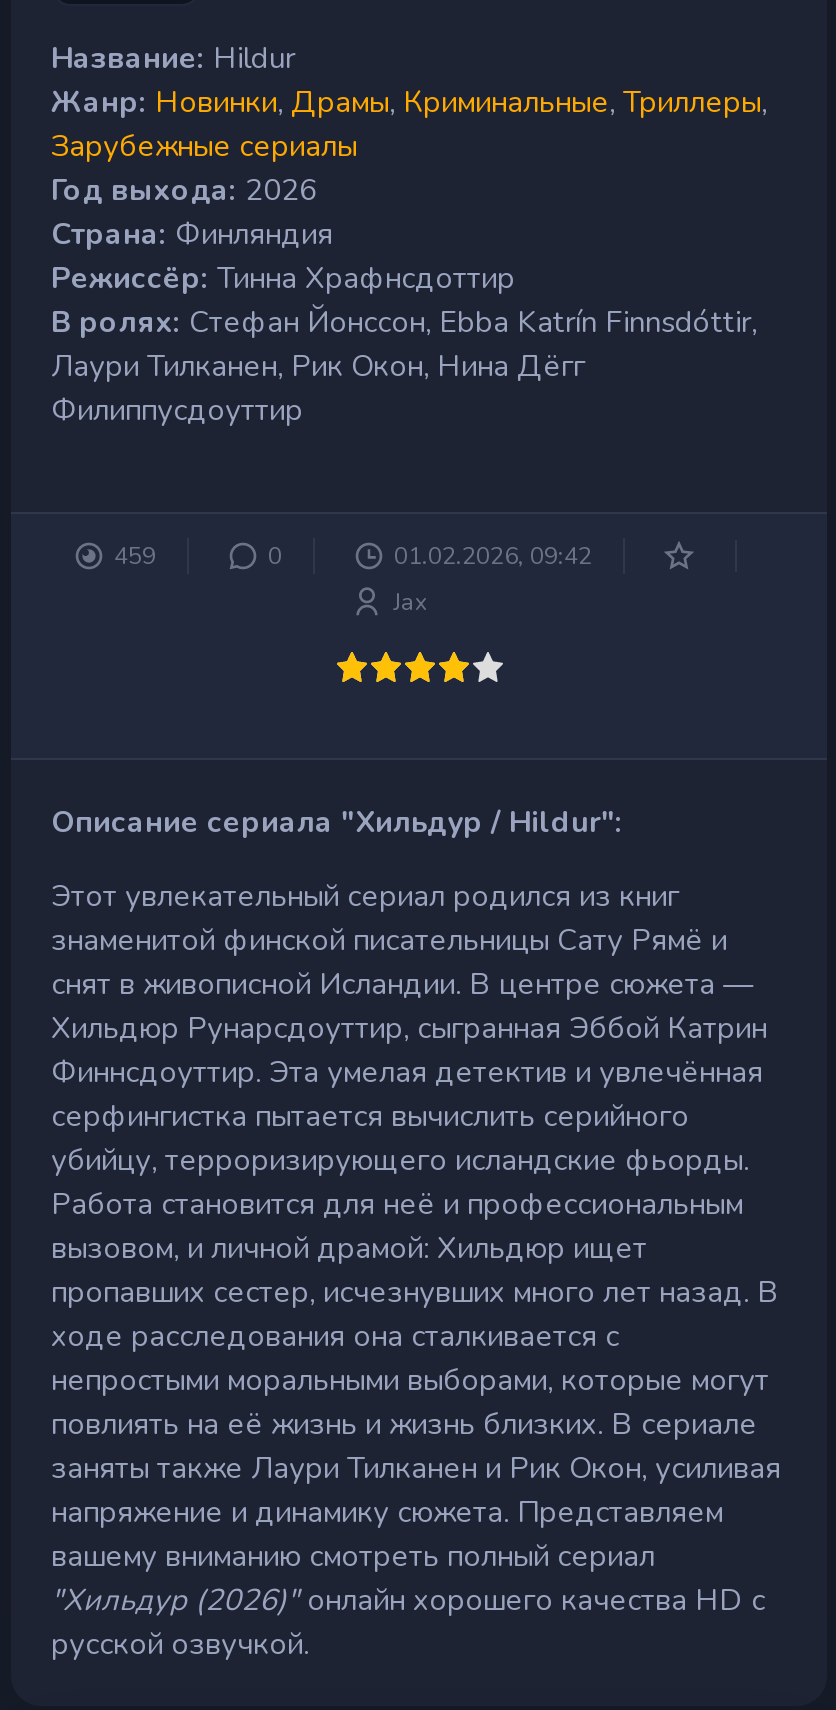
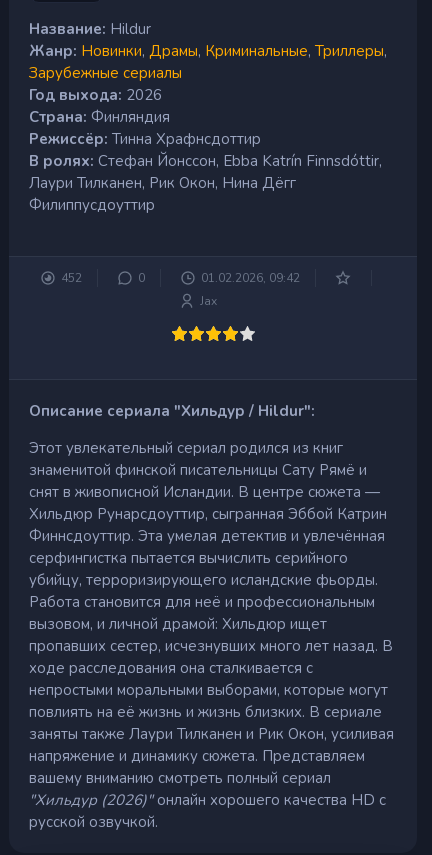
[114,540,156,572] 459 -> [60,270,81,286] 452

